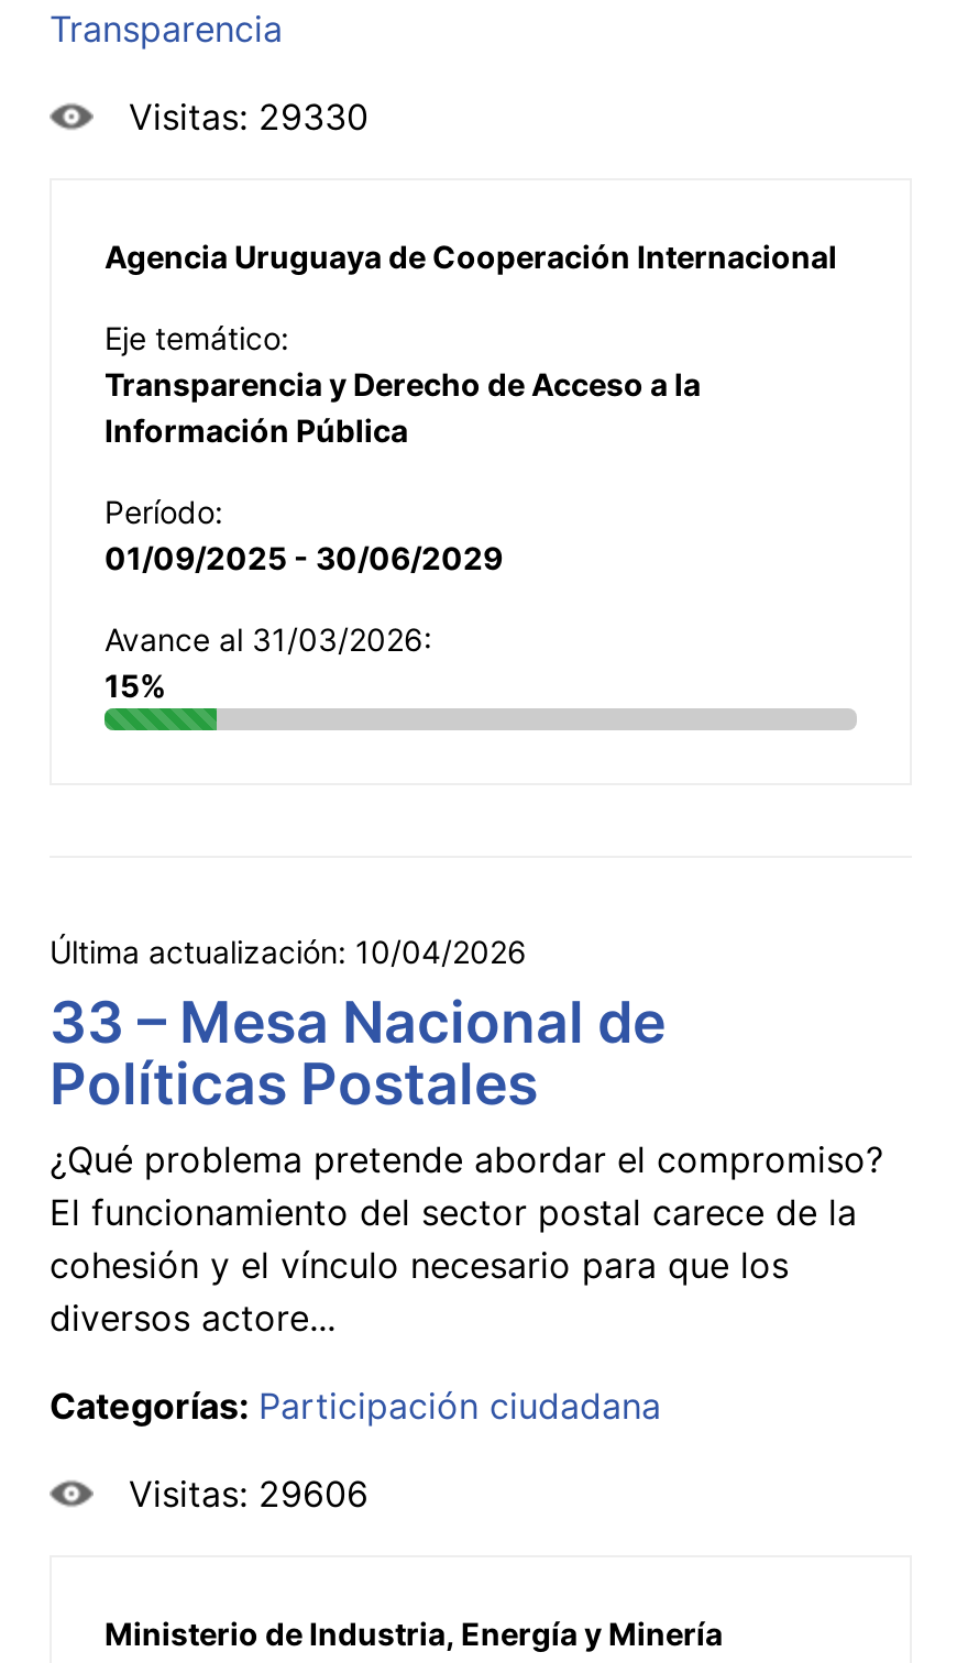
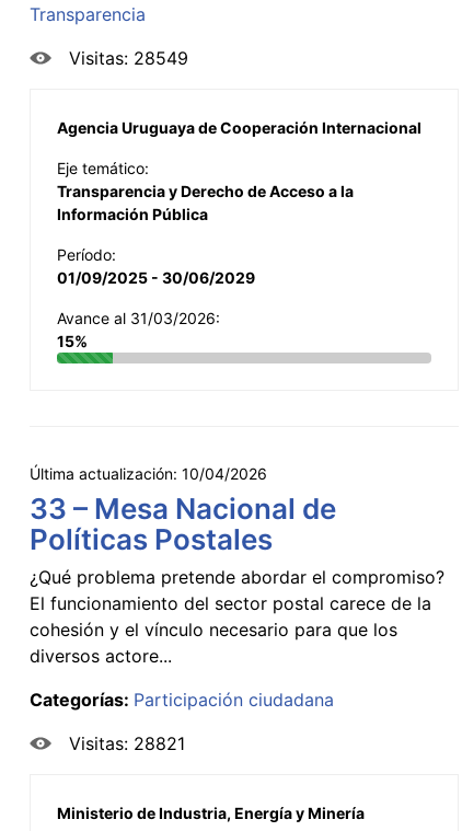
[129,94,369,138] Visitas: 29330 -> [69,47,188,69] Visitas: 28549
[129,1471,369,1515] Visitas: 29606 -> [69,732,185,754] Visitas: 28821

